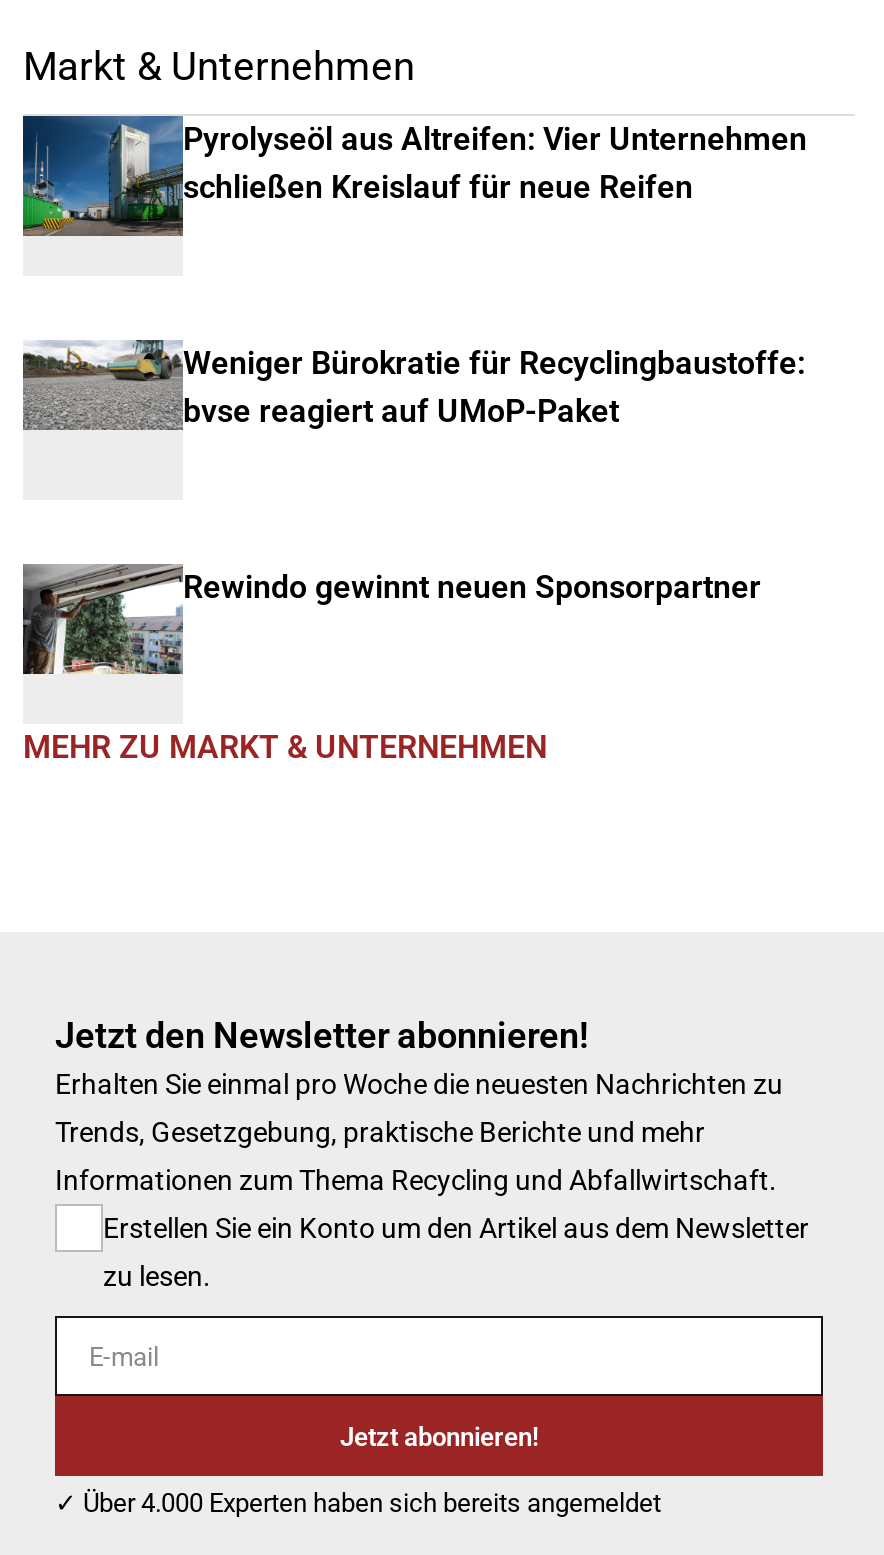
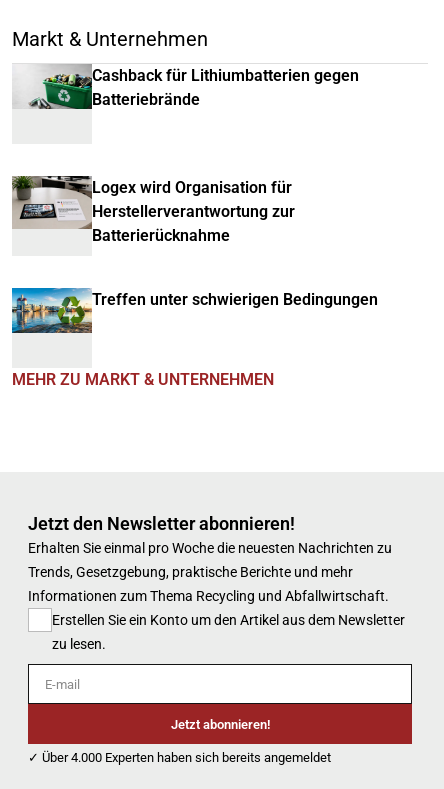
[21,114,807,238] [image] | Pyrolyseöl aus Altreifen: Vier Unternehmen | schließen Kreislauf für neue Reifen -> [12,64,359,124] [image] | Cashback für Lithiumbatterien gegen | Batteriebrände
[23,340,805,444] [image] | Weniger Bürokratie für Recyclingbaustoffe: | bvse reagiert auf UMoP-Paket -> [12,175,295,245] [image] | Logex wird Organisation für | Herstellerverantwortung zur | Batterierücknahme
[21,562,761,676] [image] | Rewindo gewinnt neuen Sponsorpartner -> [11,287,378,343] [image] | Treffen unter schwierigen Bedingungen

